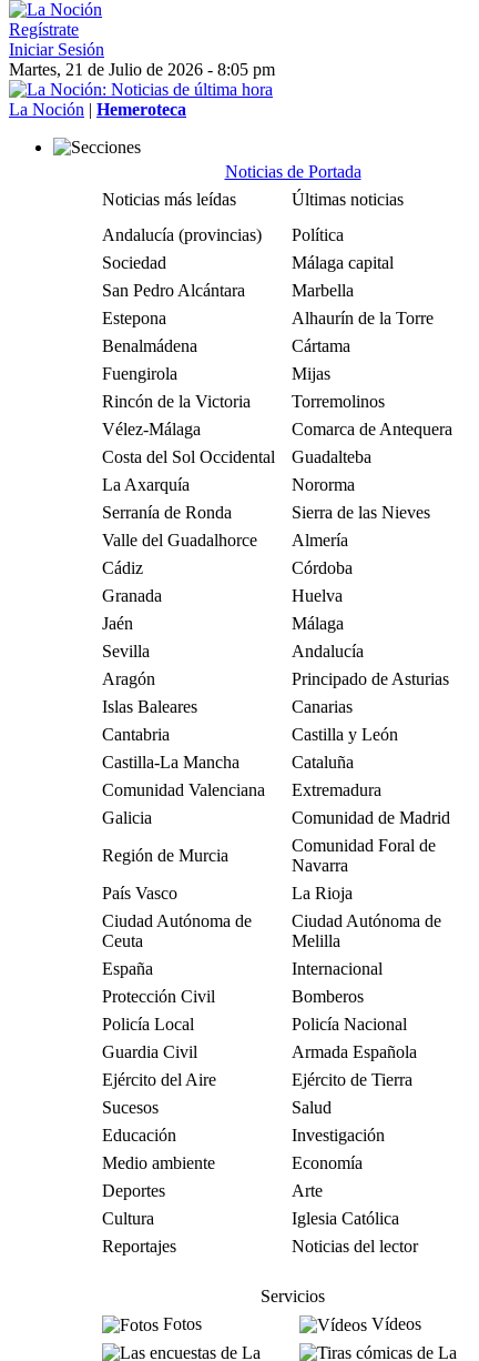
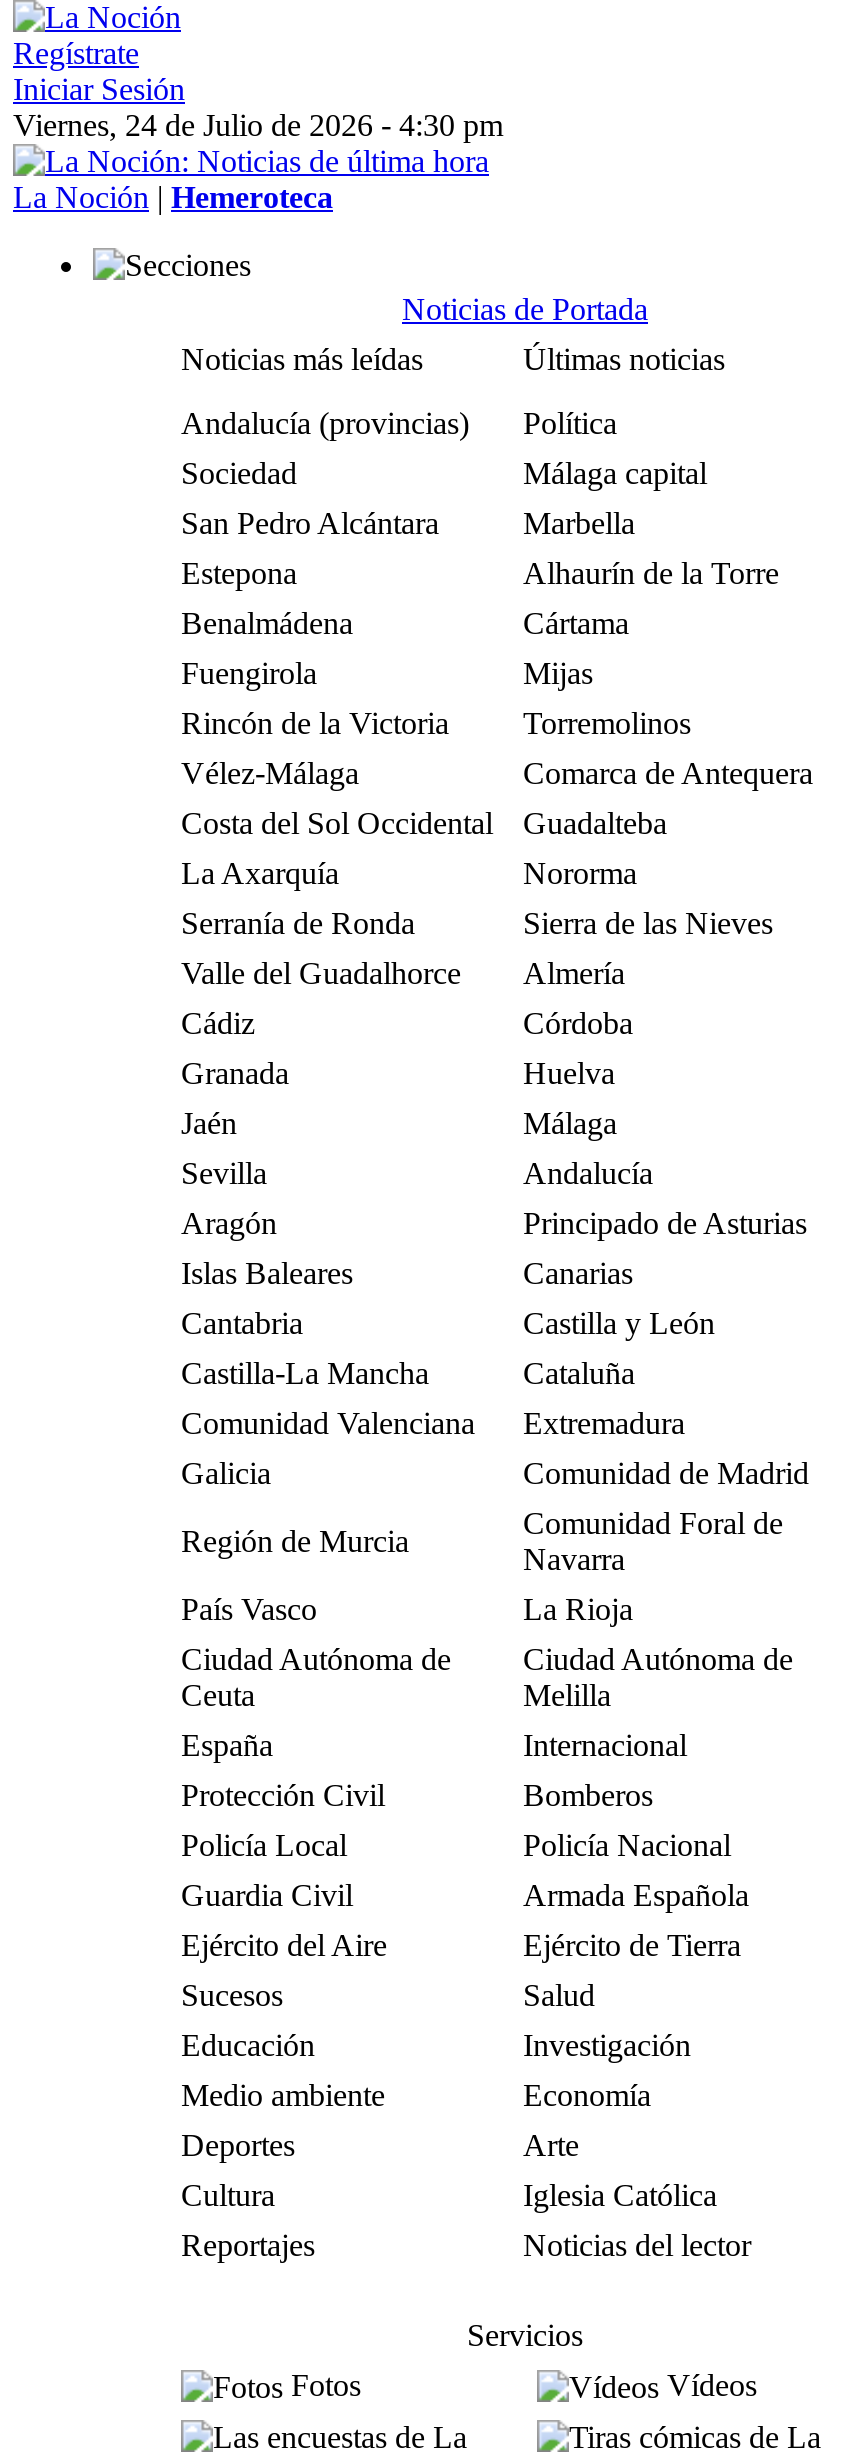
[9,60,275,79] Martes, 21 de Julio de 2026 - 8:05 pm -> [13,108,503,142] Viernes, 24 de Julio de 2026 - 4:30 pm

